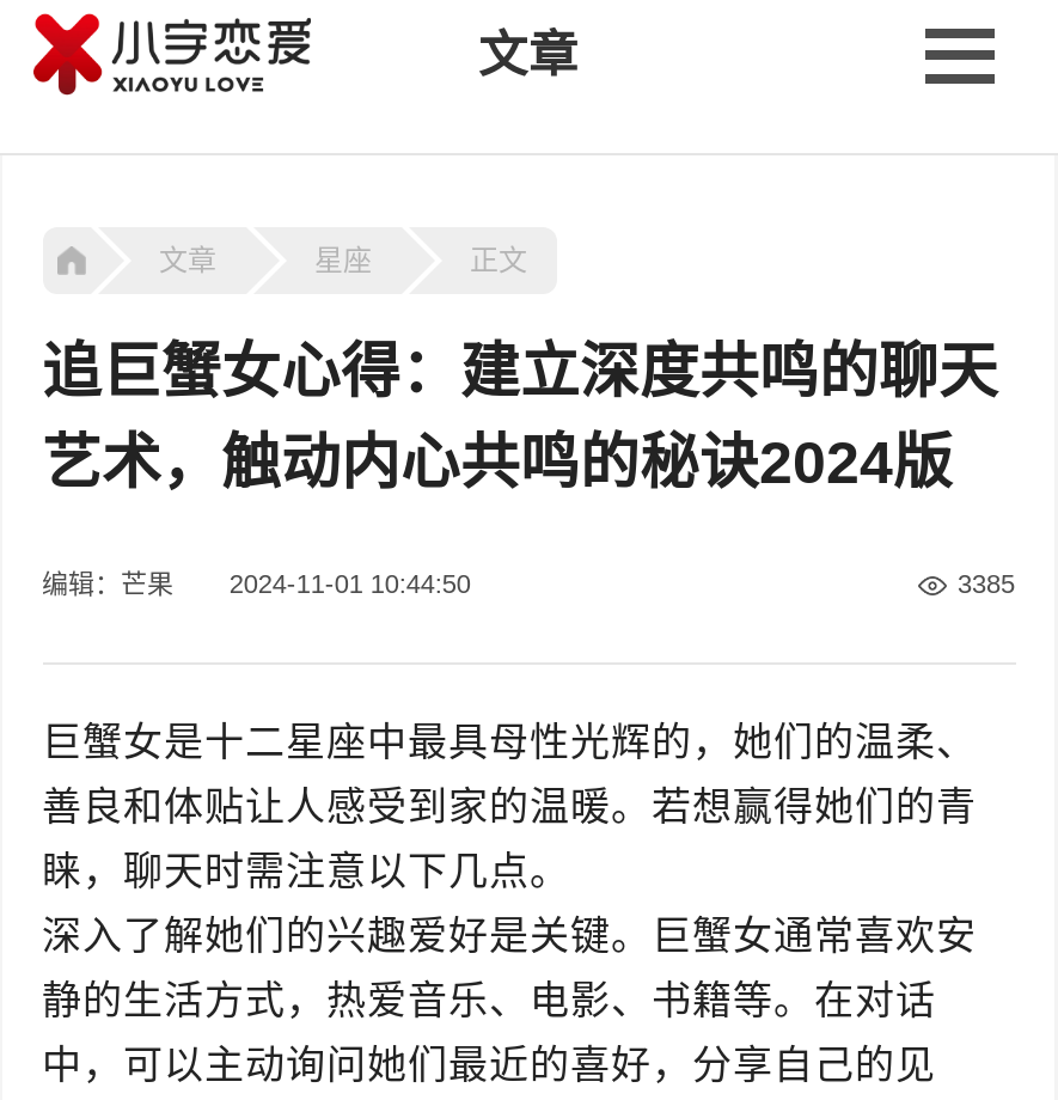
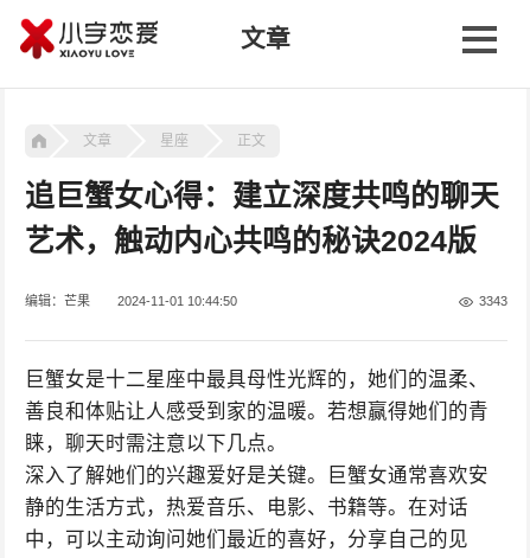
[958,569,1015,598] 3385 -> [478,294,507,308] 3343

